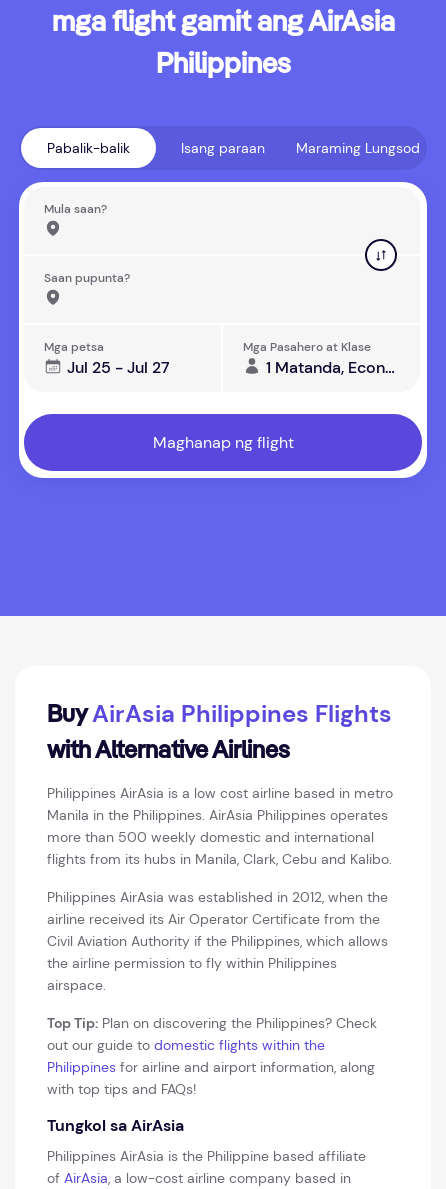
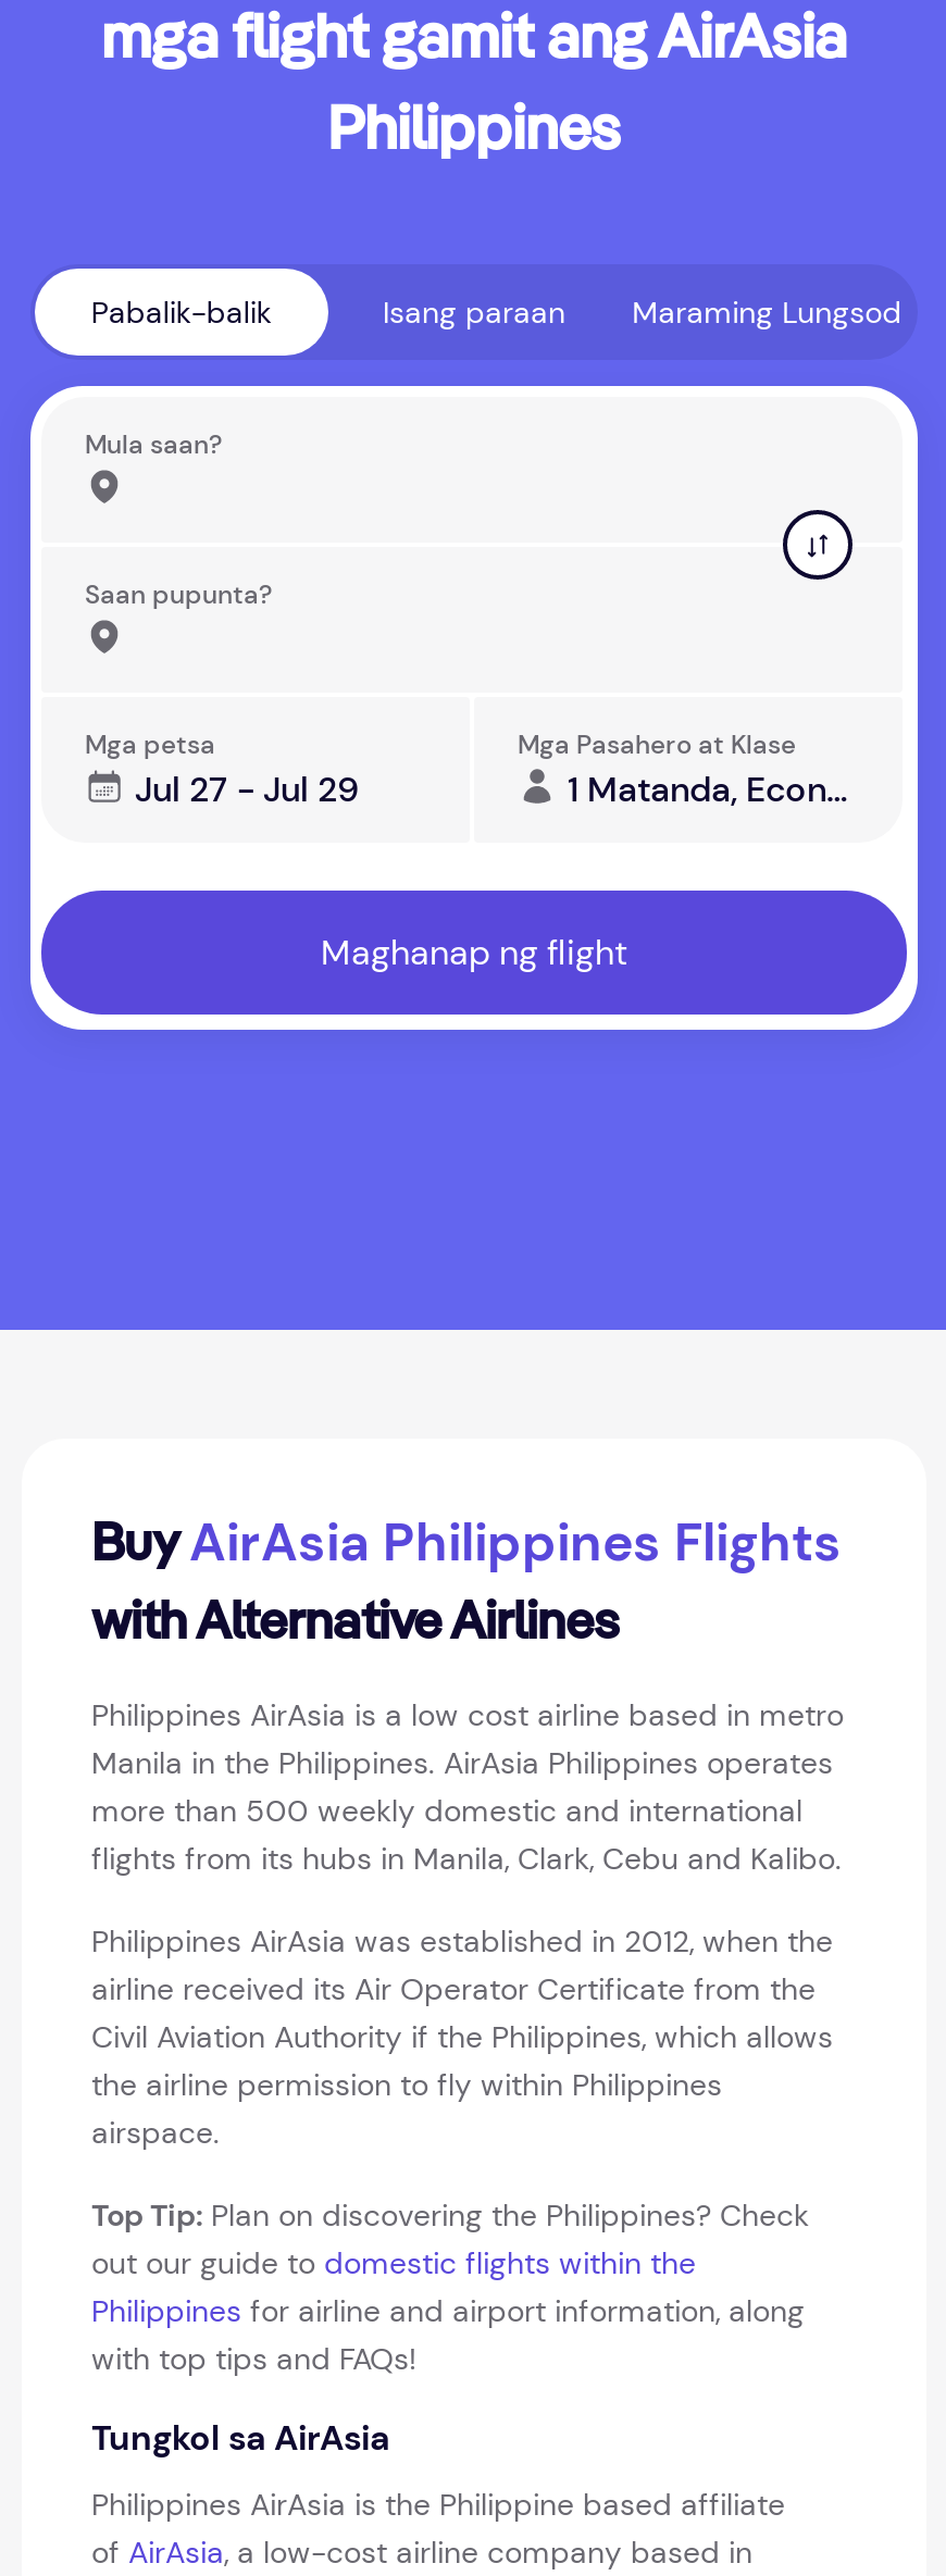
[67,357,170,378] Jul 25 - Jul 27 -> [135,767,359,812] Jul 27 - Jul 29

